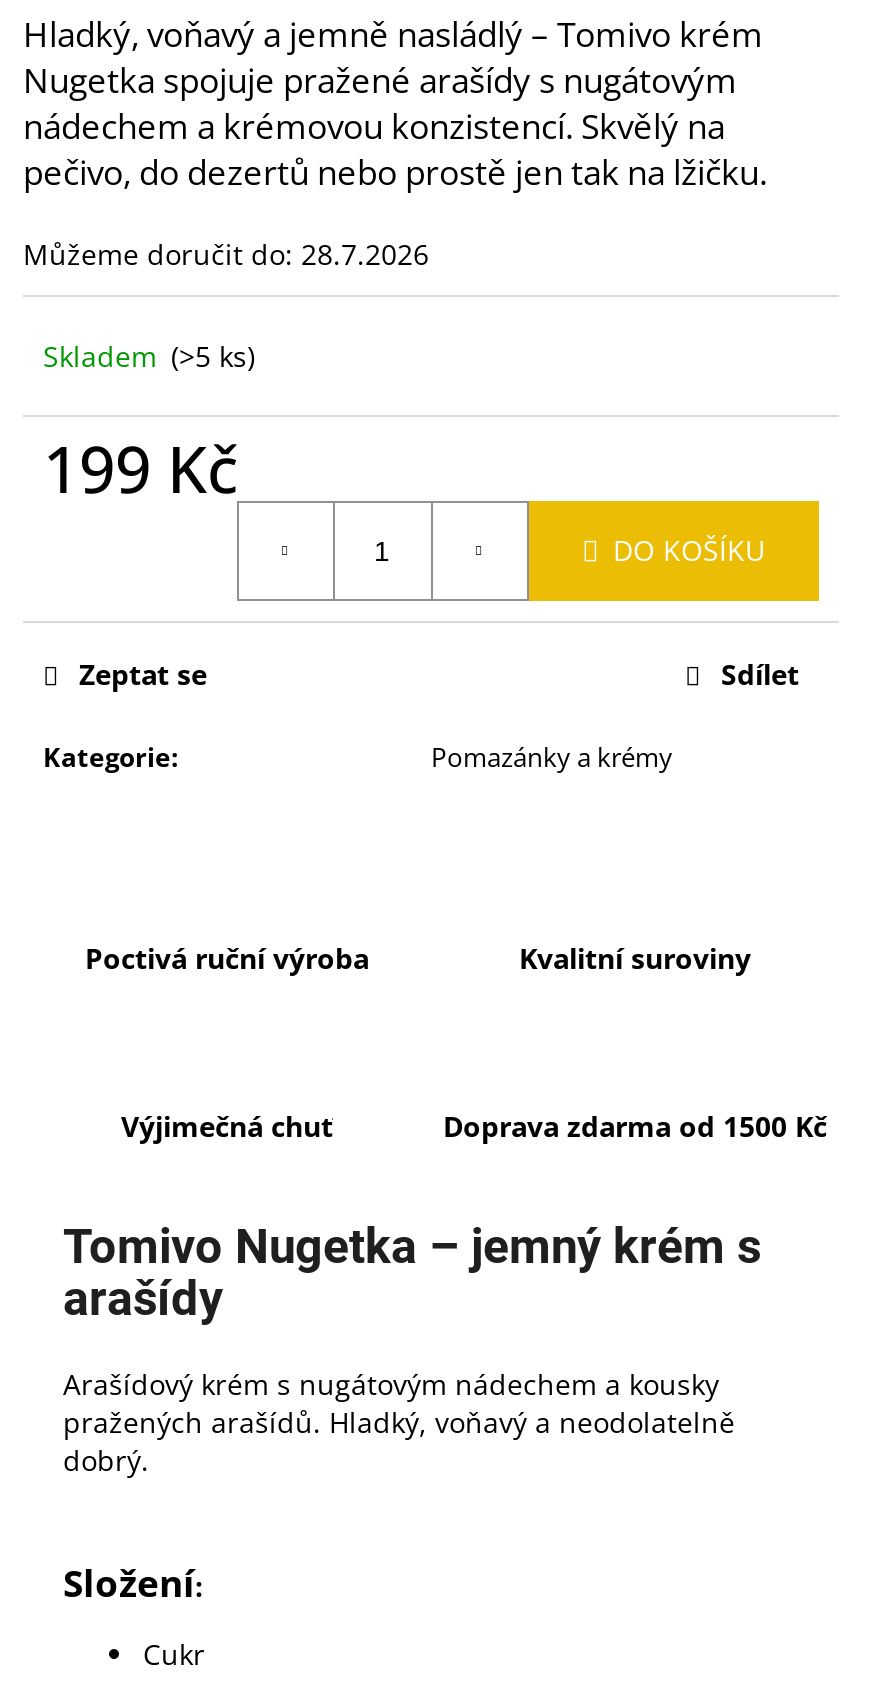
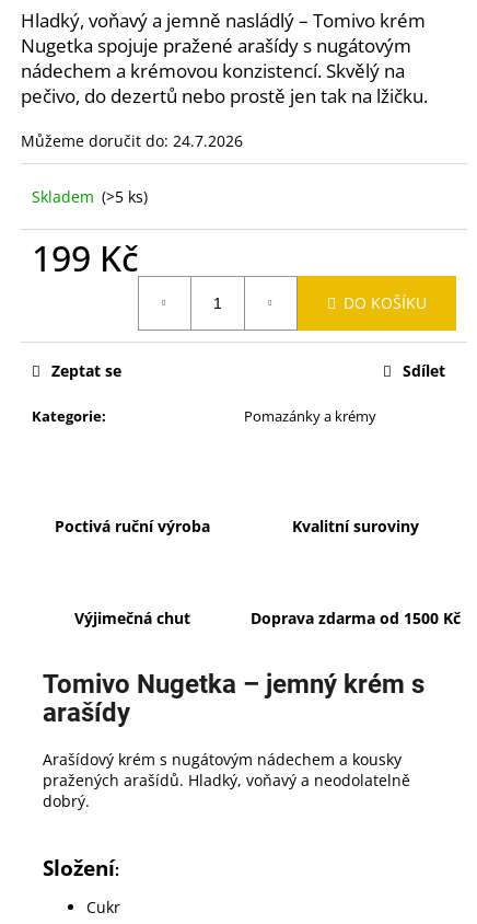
[23,234,429,272] Můžeme doručit do: 28.7.2026 -> [21,130,243,151] Můžeme doručit do: 24.7.2026

